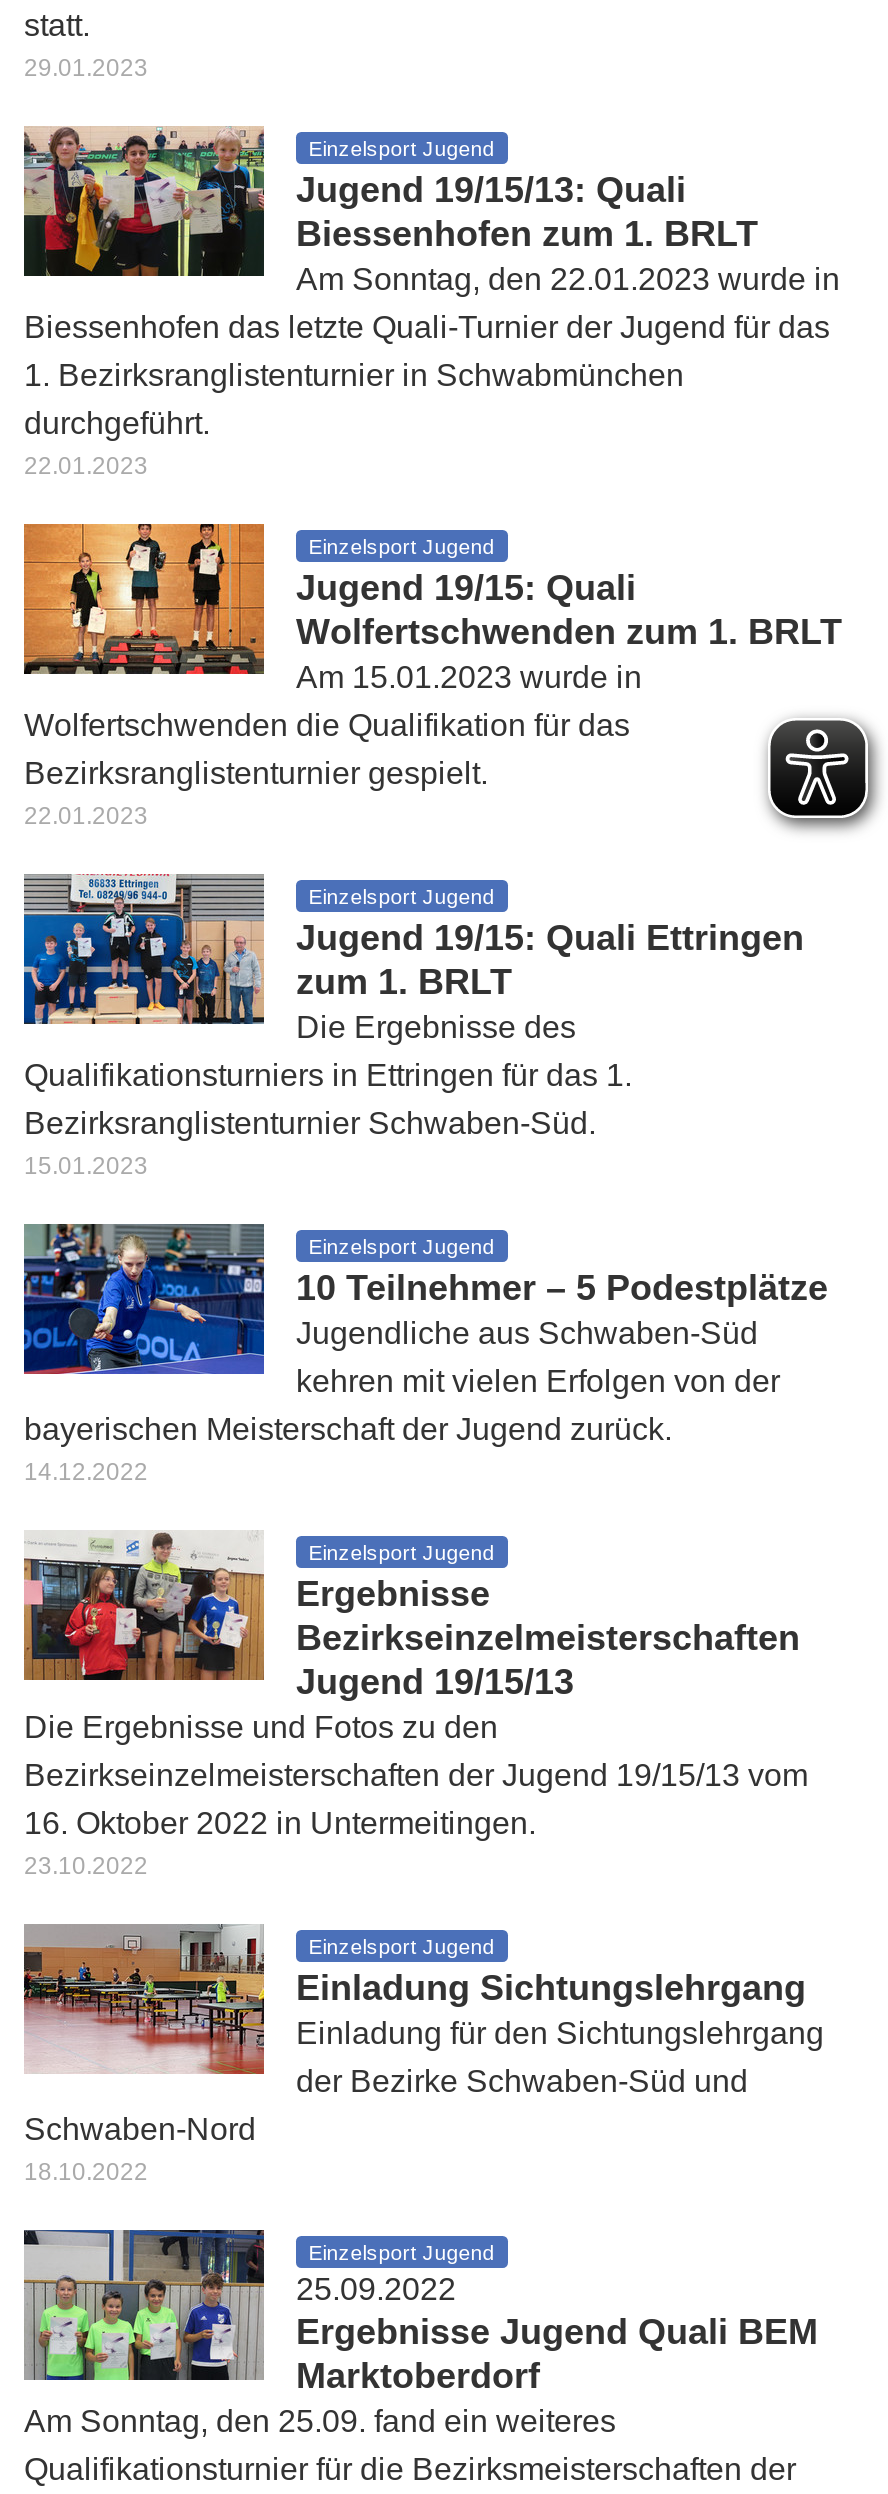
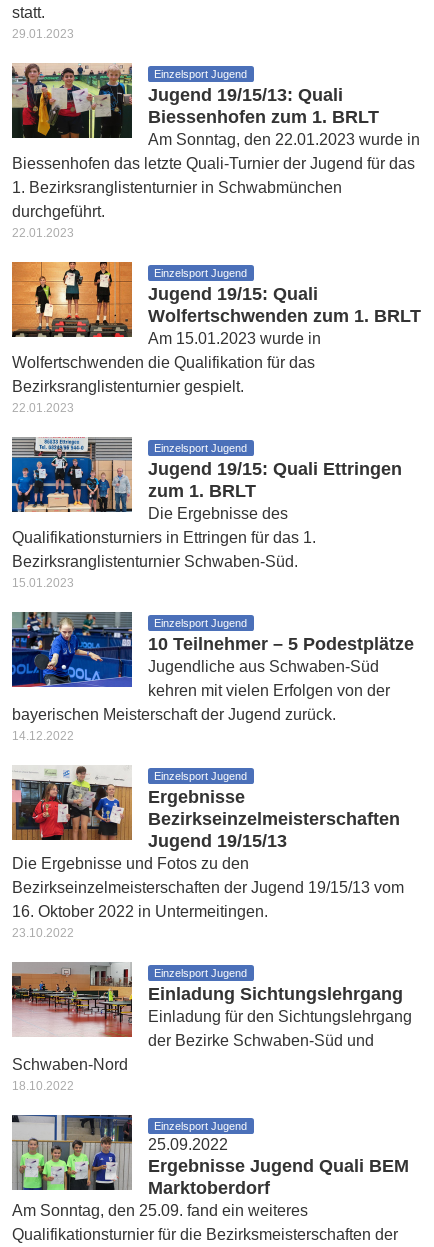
[764,718,880,832] [image] -> none

